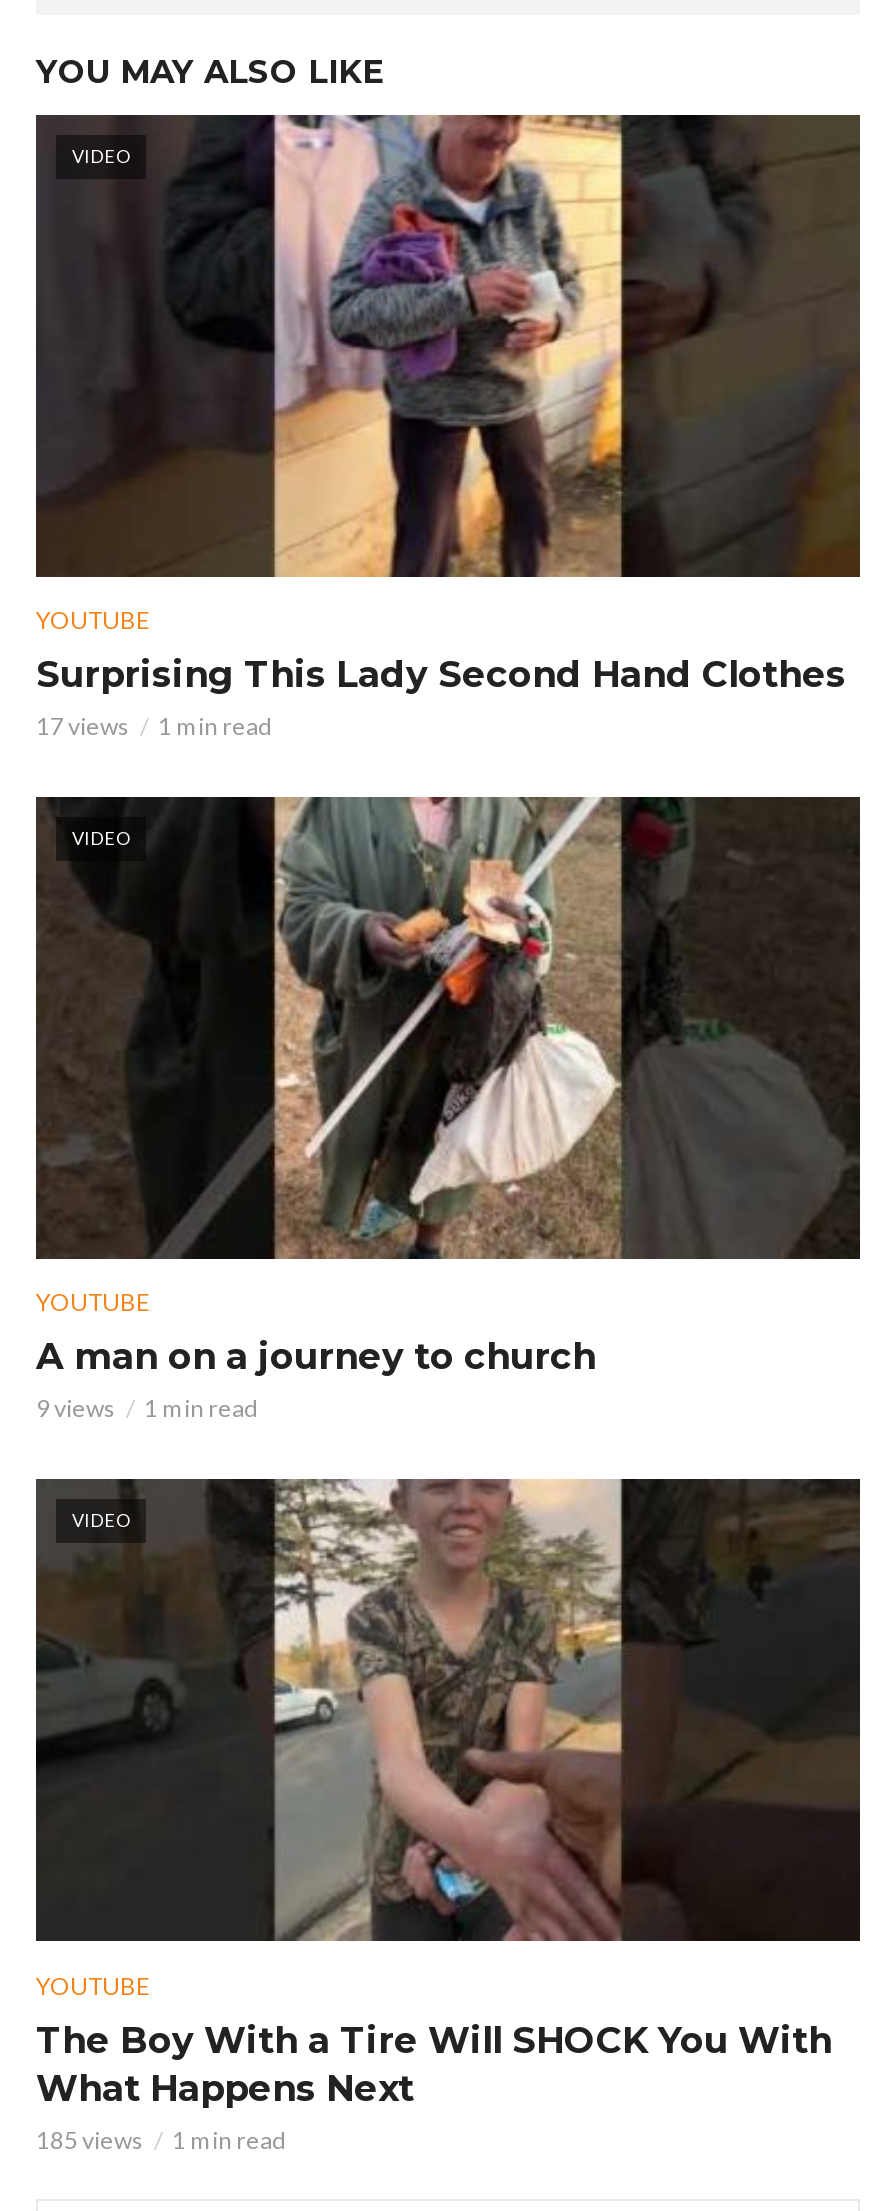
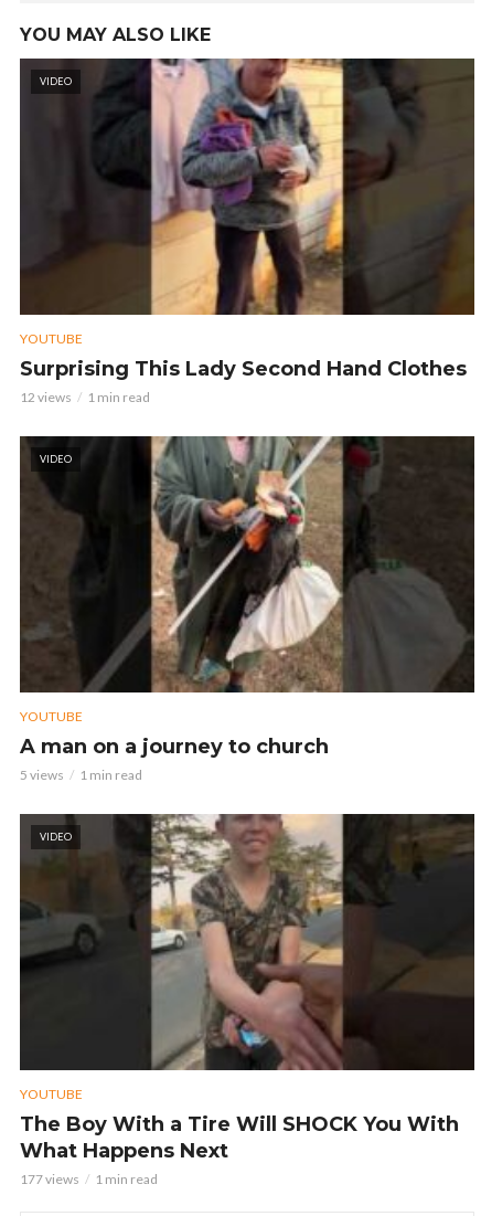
[36,711,272,741] 17 views 1 min read -> [20,389,150,405] 12 views 1 min read
[36,1394,258,1424] 9 views 1 min read -> [20,767,142,783] 5 views 1 min read
[36,2124,286,2154] 185 views 1 min read -> [20,1171,158,1188] 177 views 1 min read

